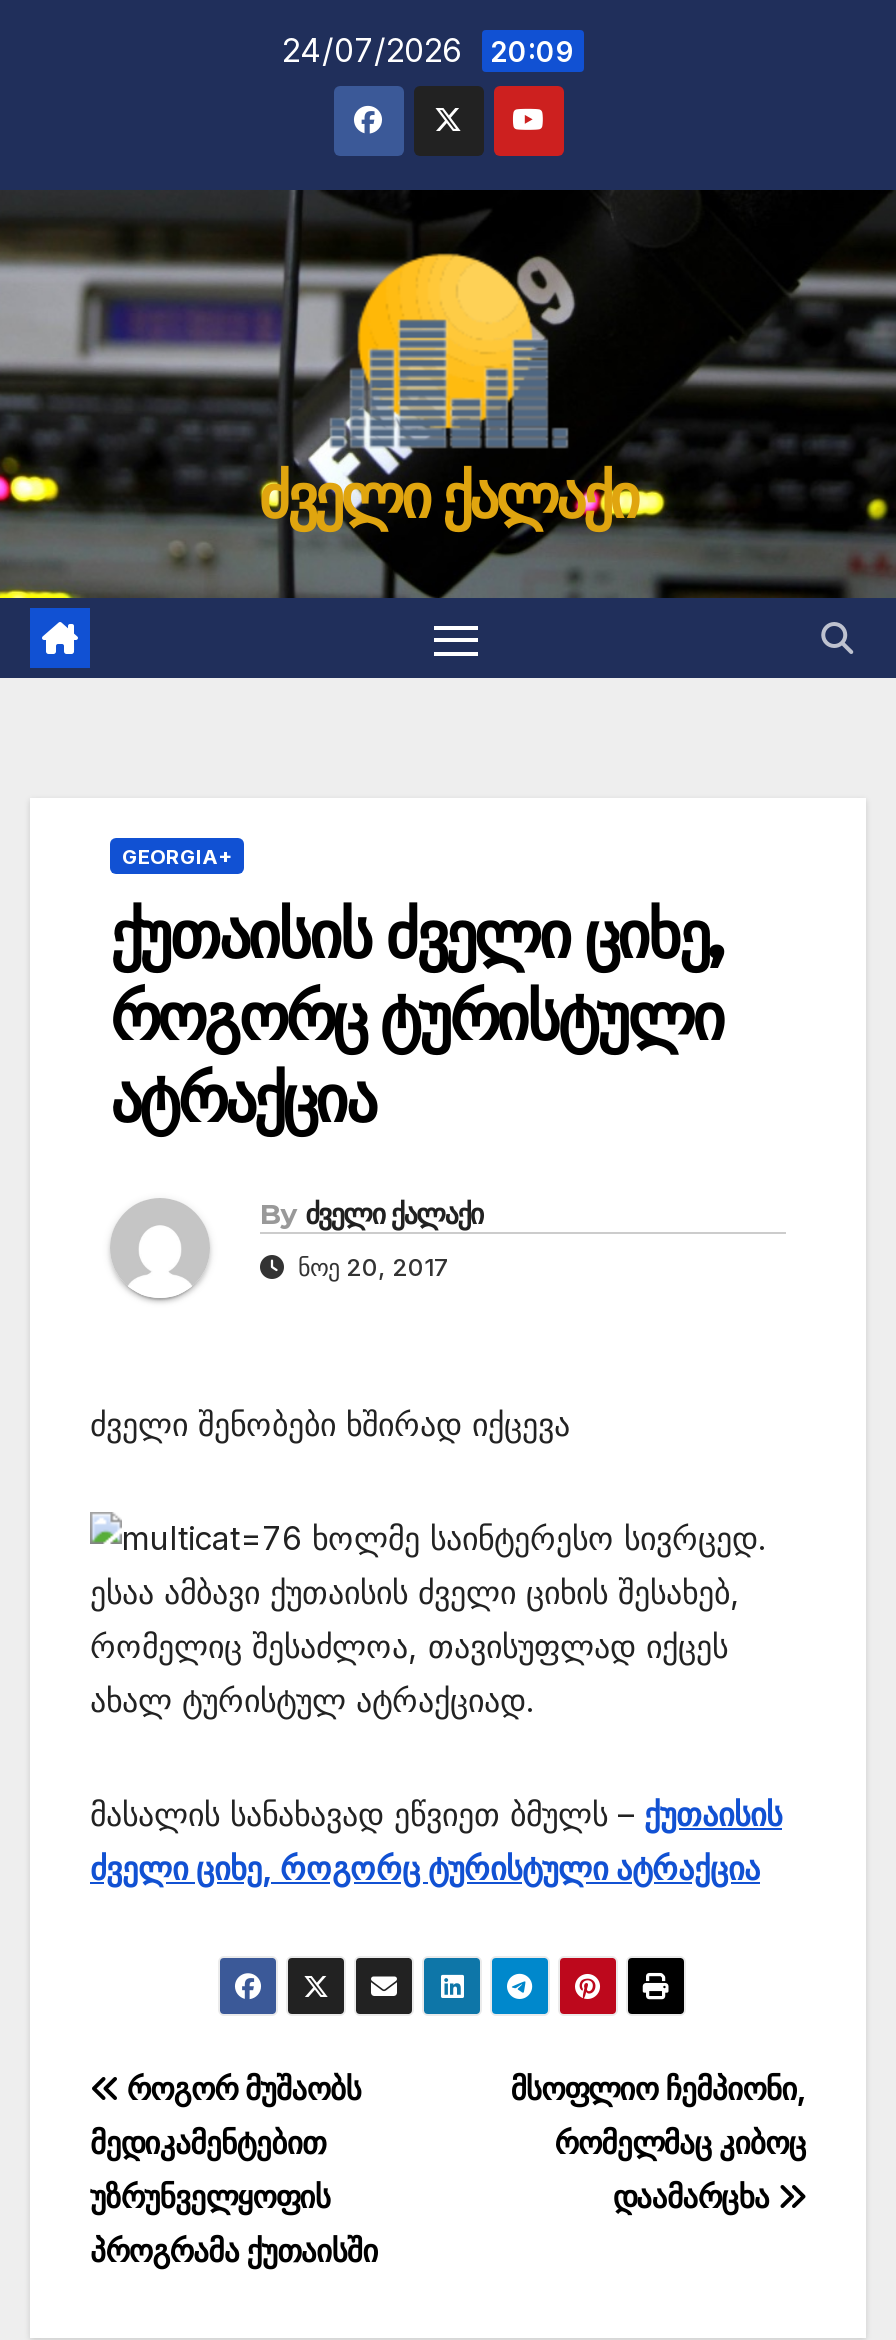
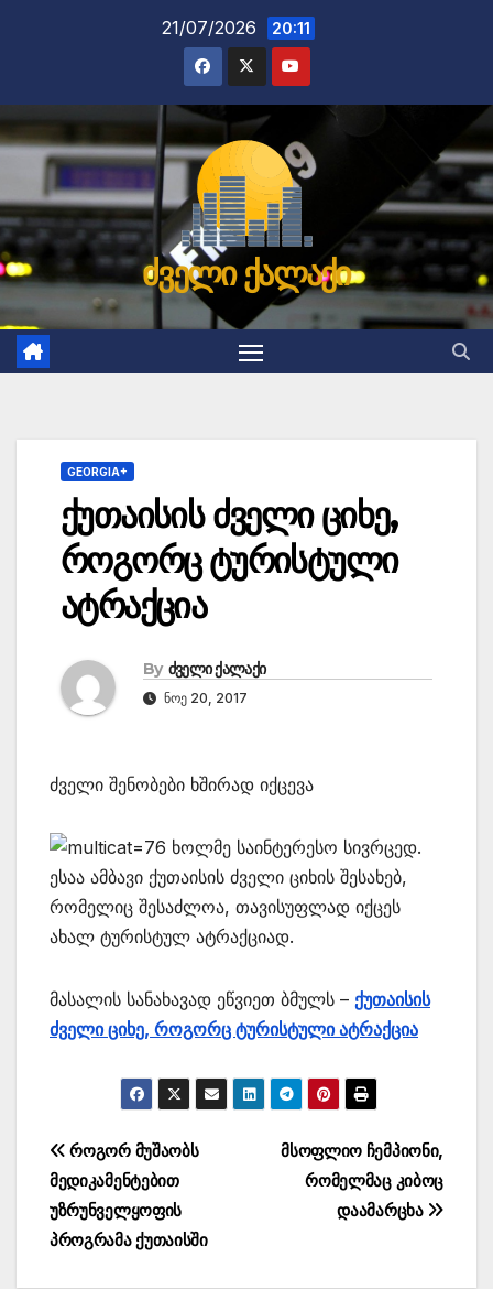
[282,30,576,70] 24/07/2026 20:09 -> [162,17,310,39] 21/07/2026 20:11

